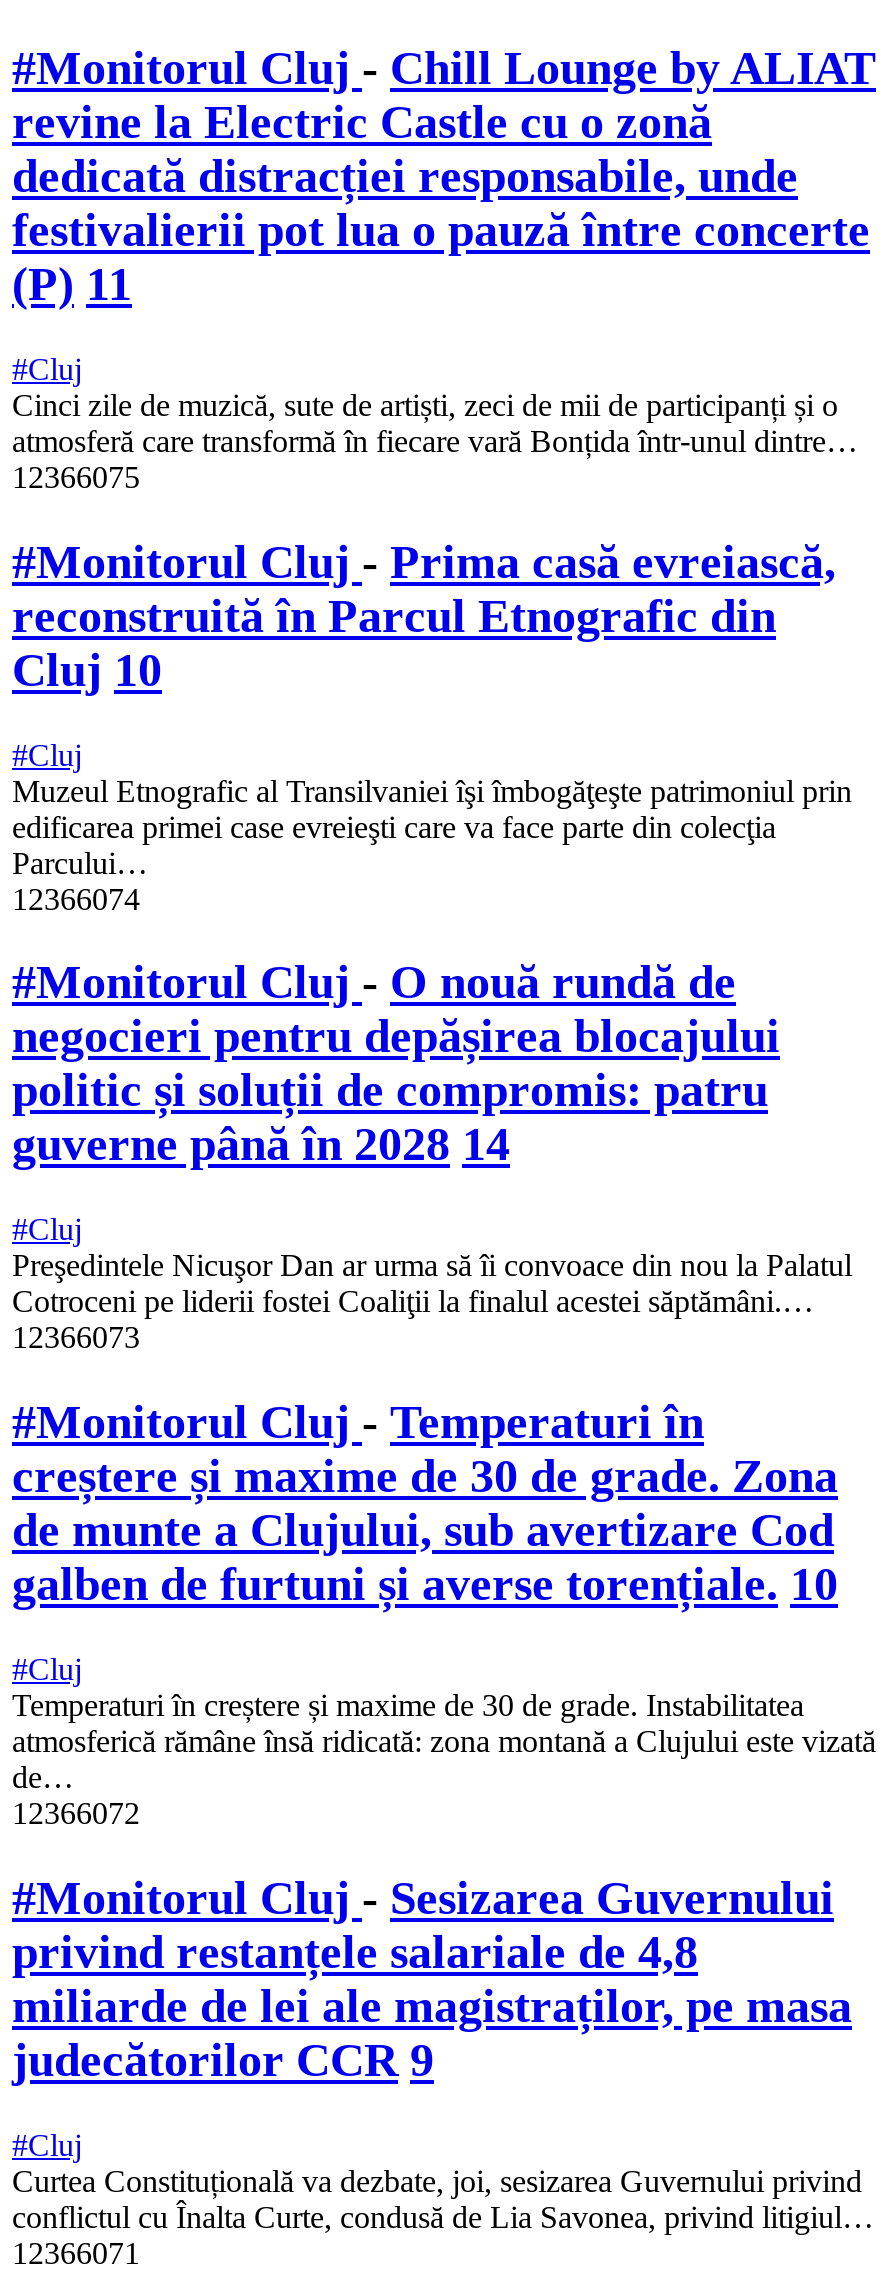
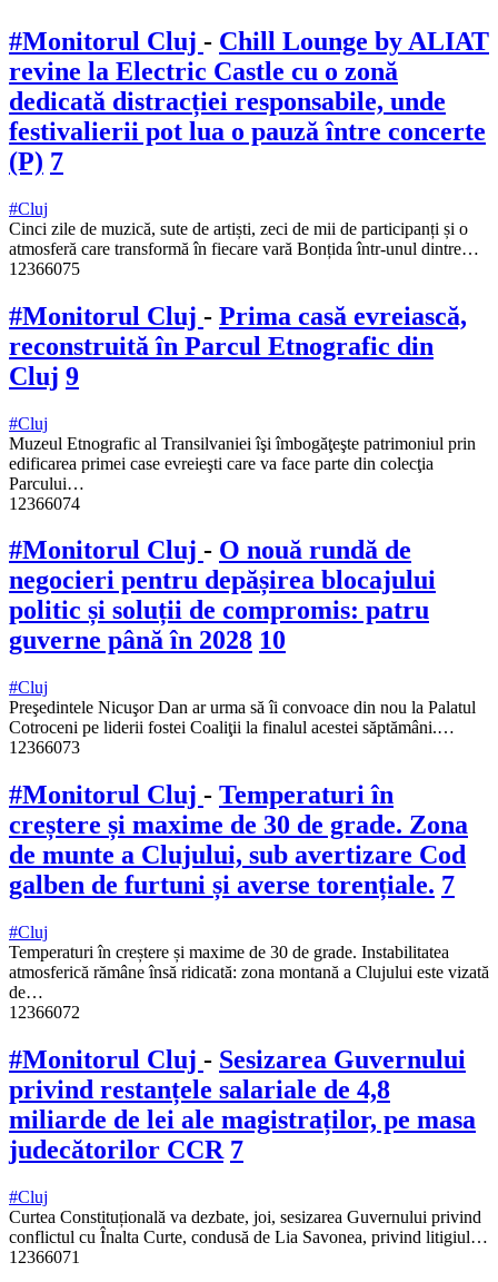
[12,258,132,310] (P) 11 -> [9,147,63,176] (P) 7
[12,643,162,695] Cluj 10 -> [9,361,79,390] Cluj 9
[12,1119,510,1171] guverne până în 2028 14 -> [9,626,286,655] guverne până în 2028 10
[12,1558,838,1610] galben de furtuni și averse torențiale. 10 -> [9,870,455,899] galben de furtuni și averse torențiale. 7
[12,2034,434,2086] judecătorilor CCR 9 -> [9,1135,243,1164] judecătorilor CCR 7

